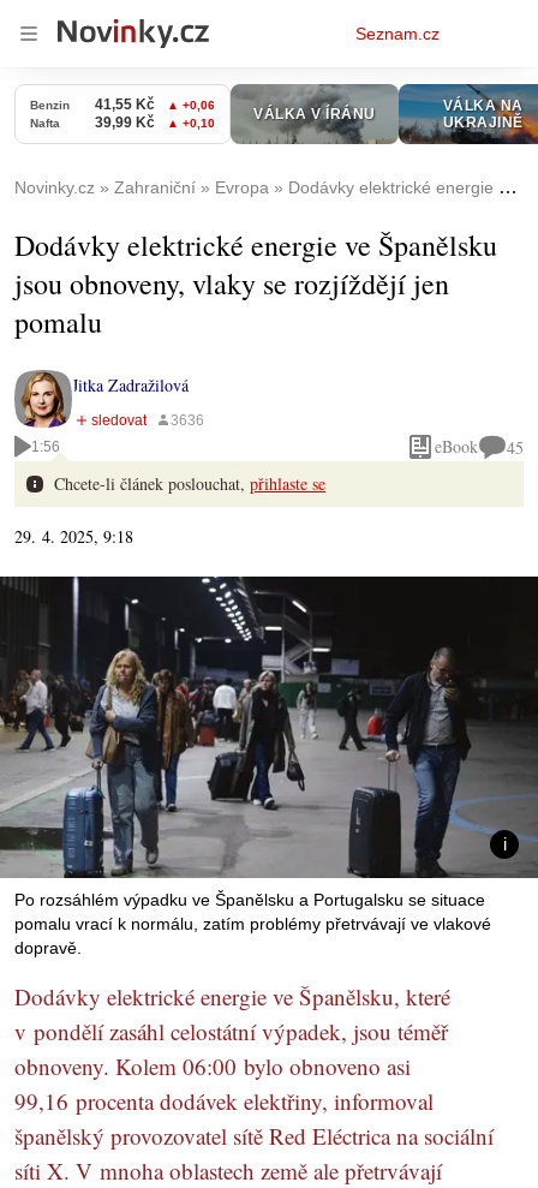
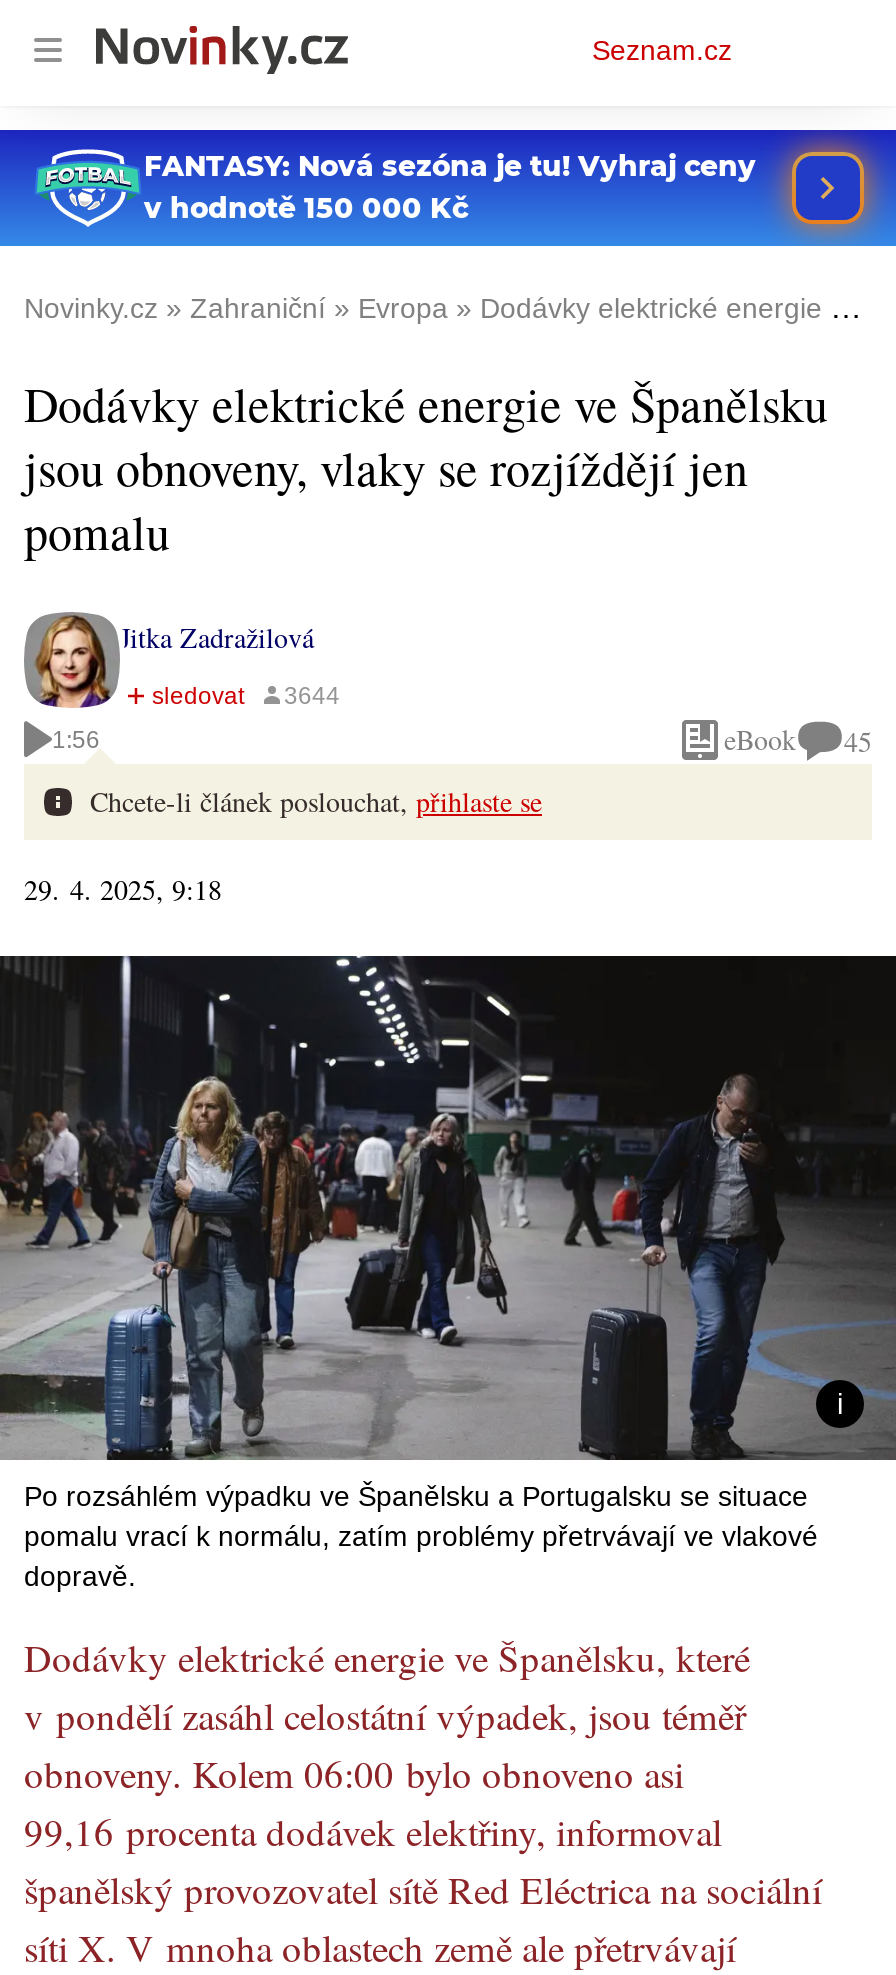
[4,82,534,150] [image] -> [6,128,890,248] [image]

